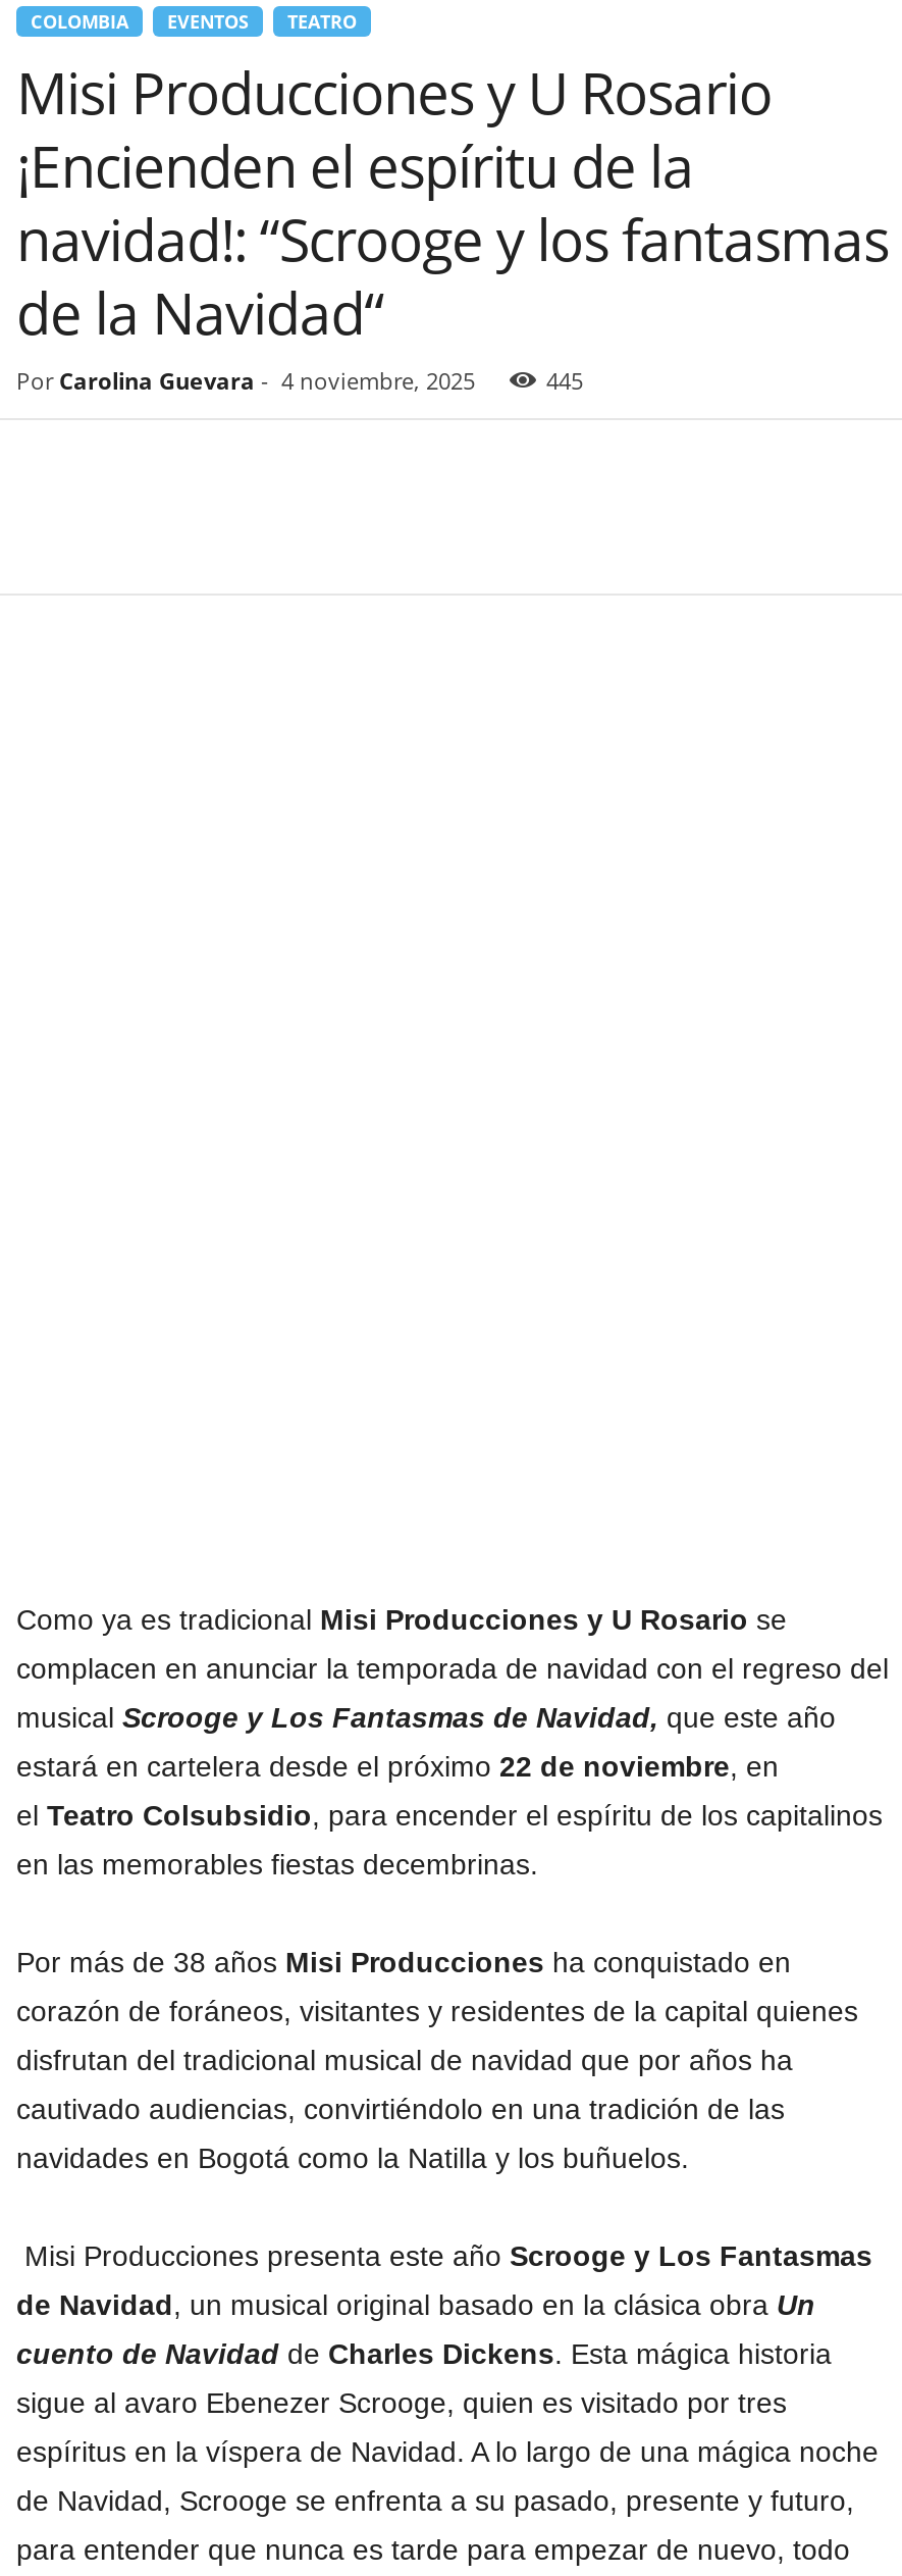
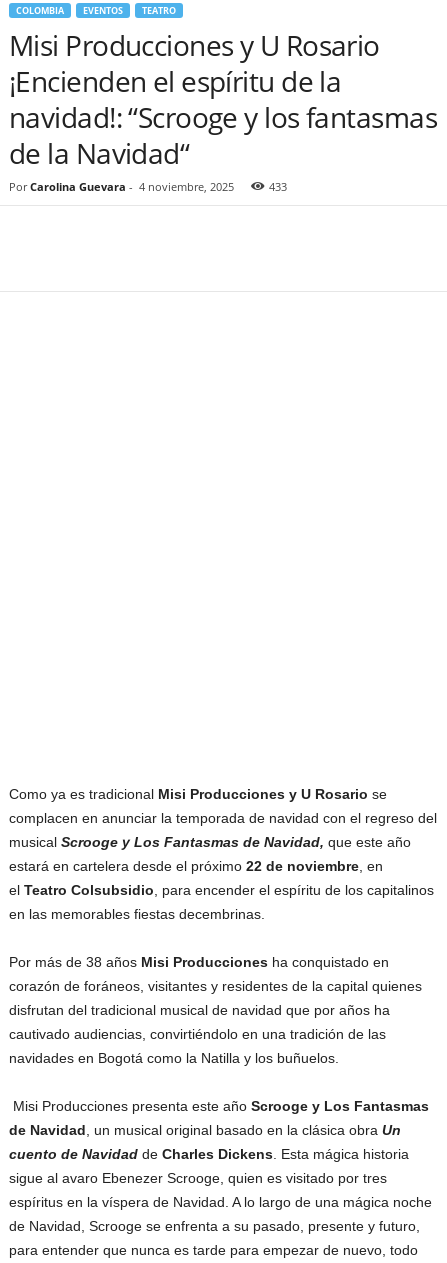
[546,365,583,396] 445 -> [269,179,287,194] 433

